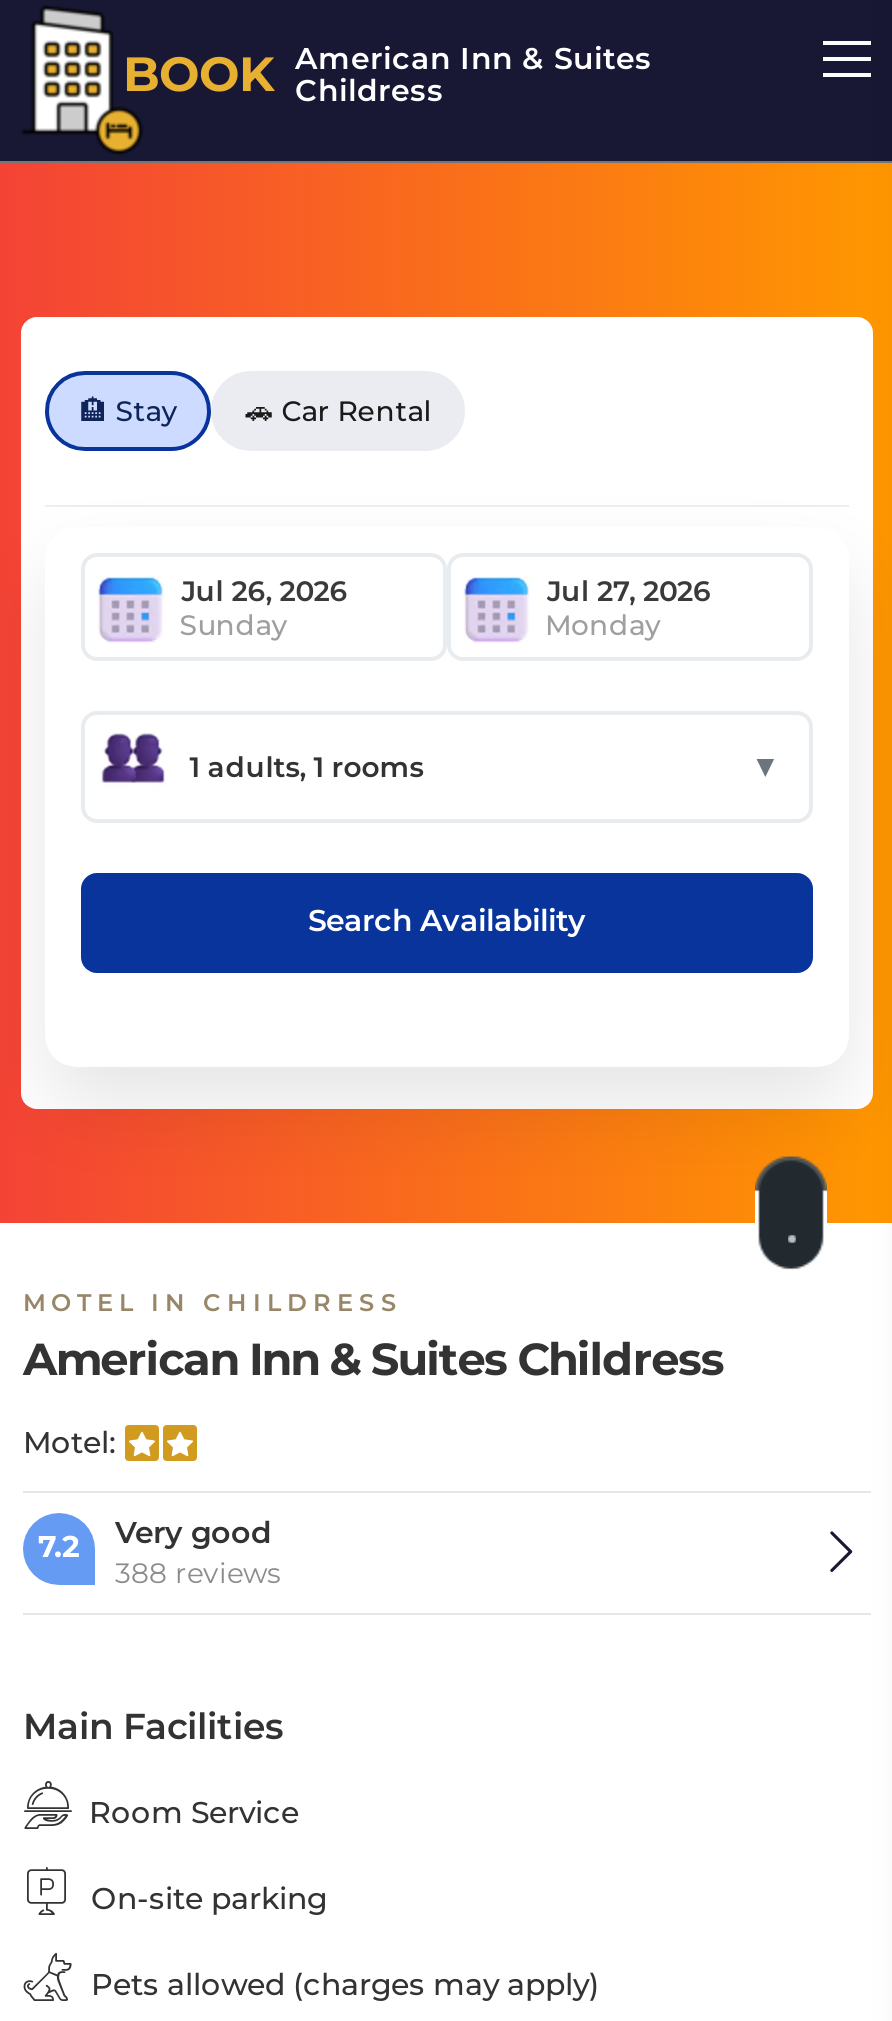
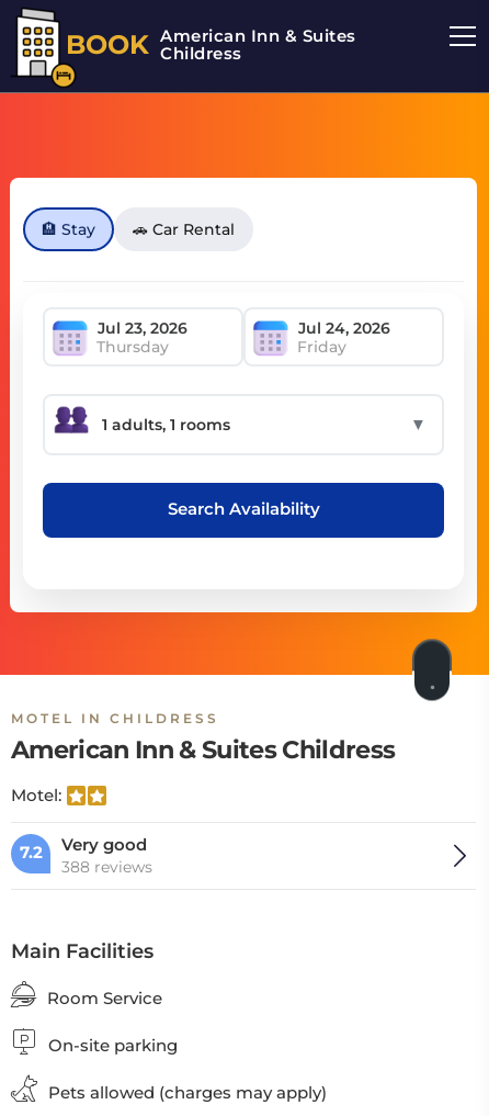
[179,607,661,643] Sunday | Monday -> [97,337,346,357] Thursday | Friday

